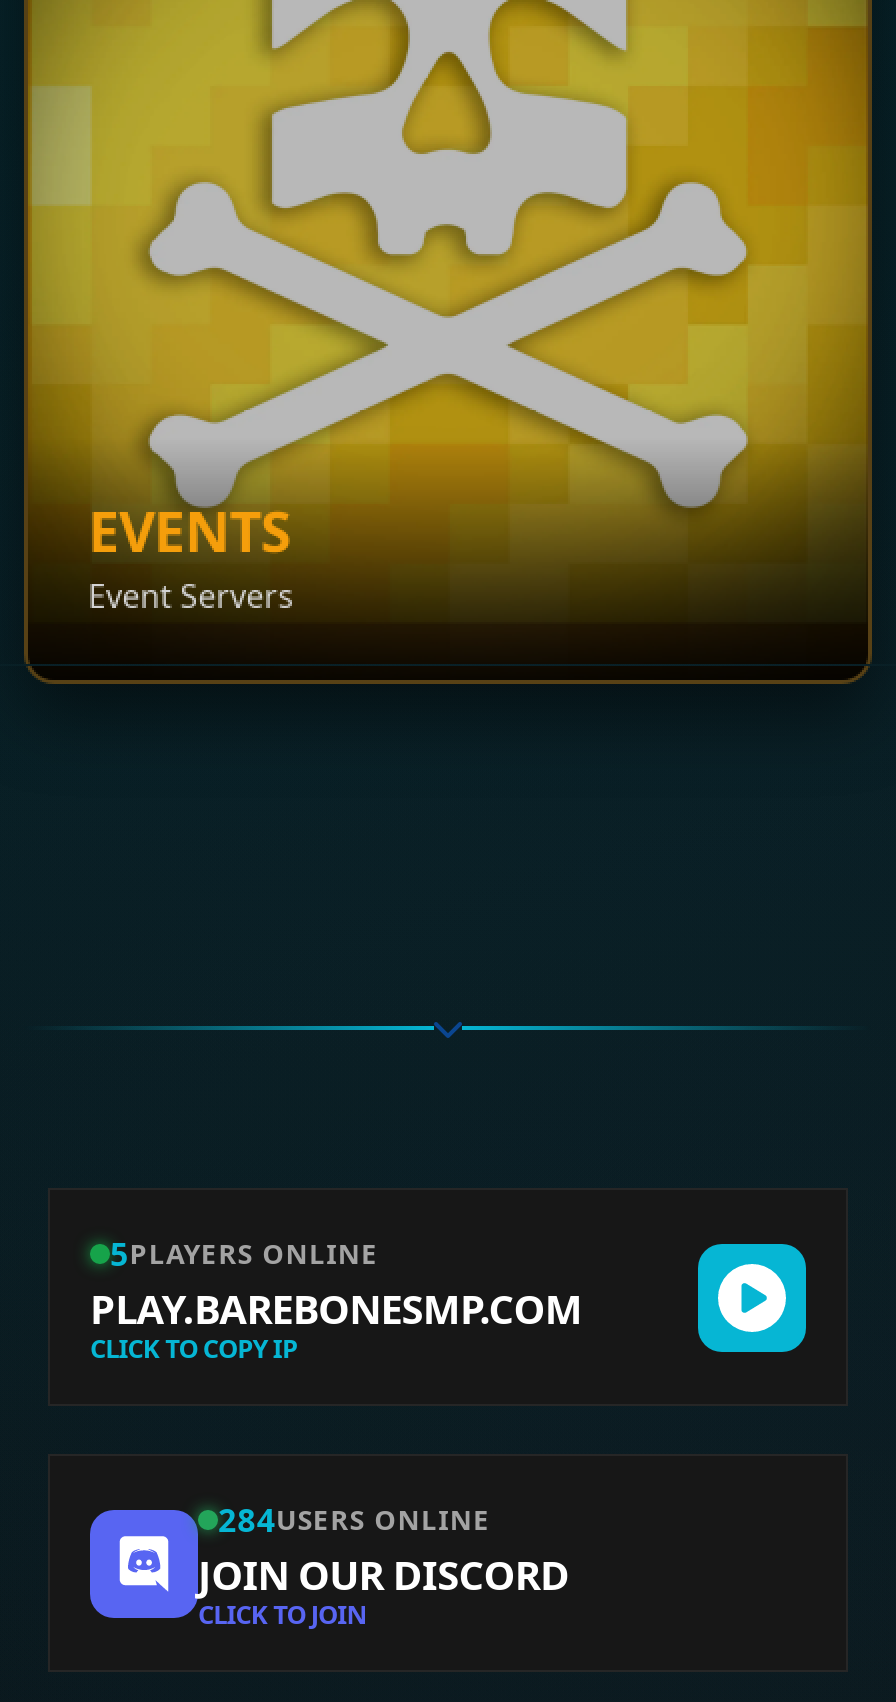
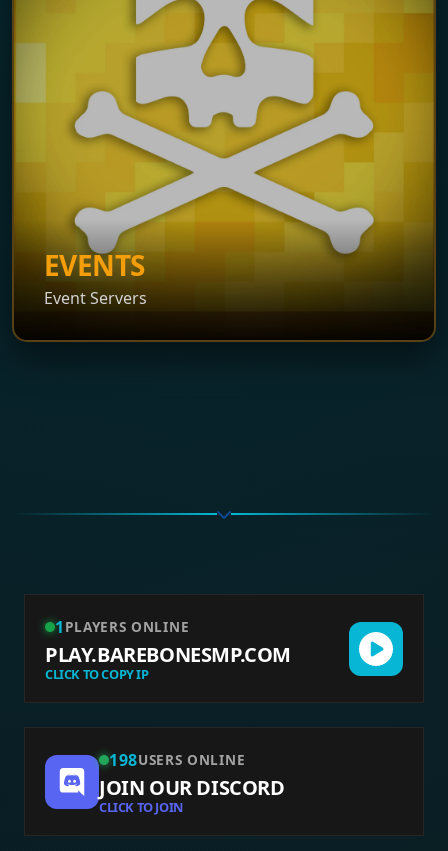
[110,1232,378,1276] 5PLAYERS ONLINE -> [55,616,189,638] 1PLAYERS ONLINE
[218,1498,490,1542] 284USERS ONLINE -> [109,749,245,771] 198USERS ONLINE

